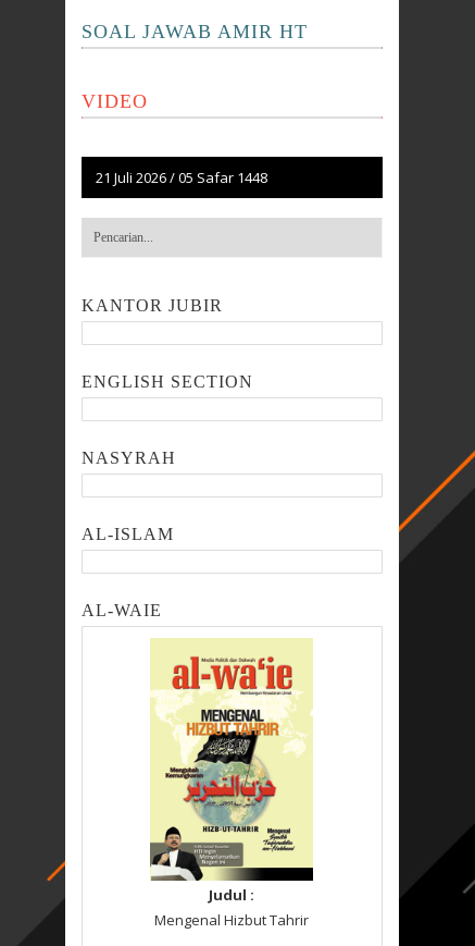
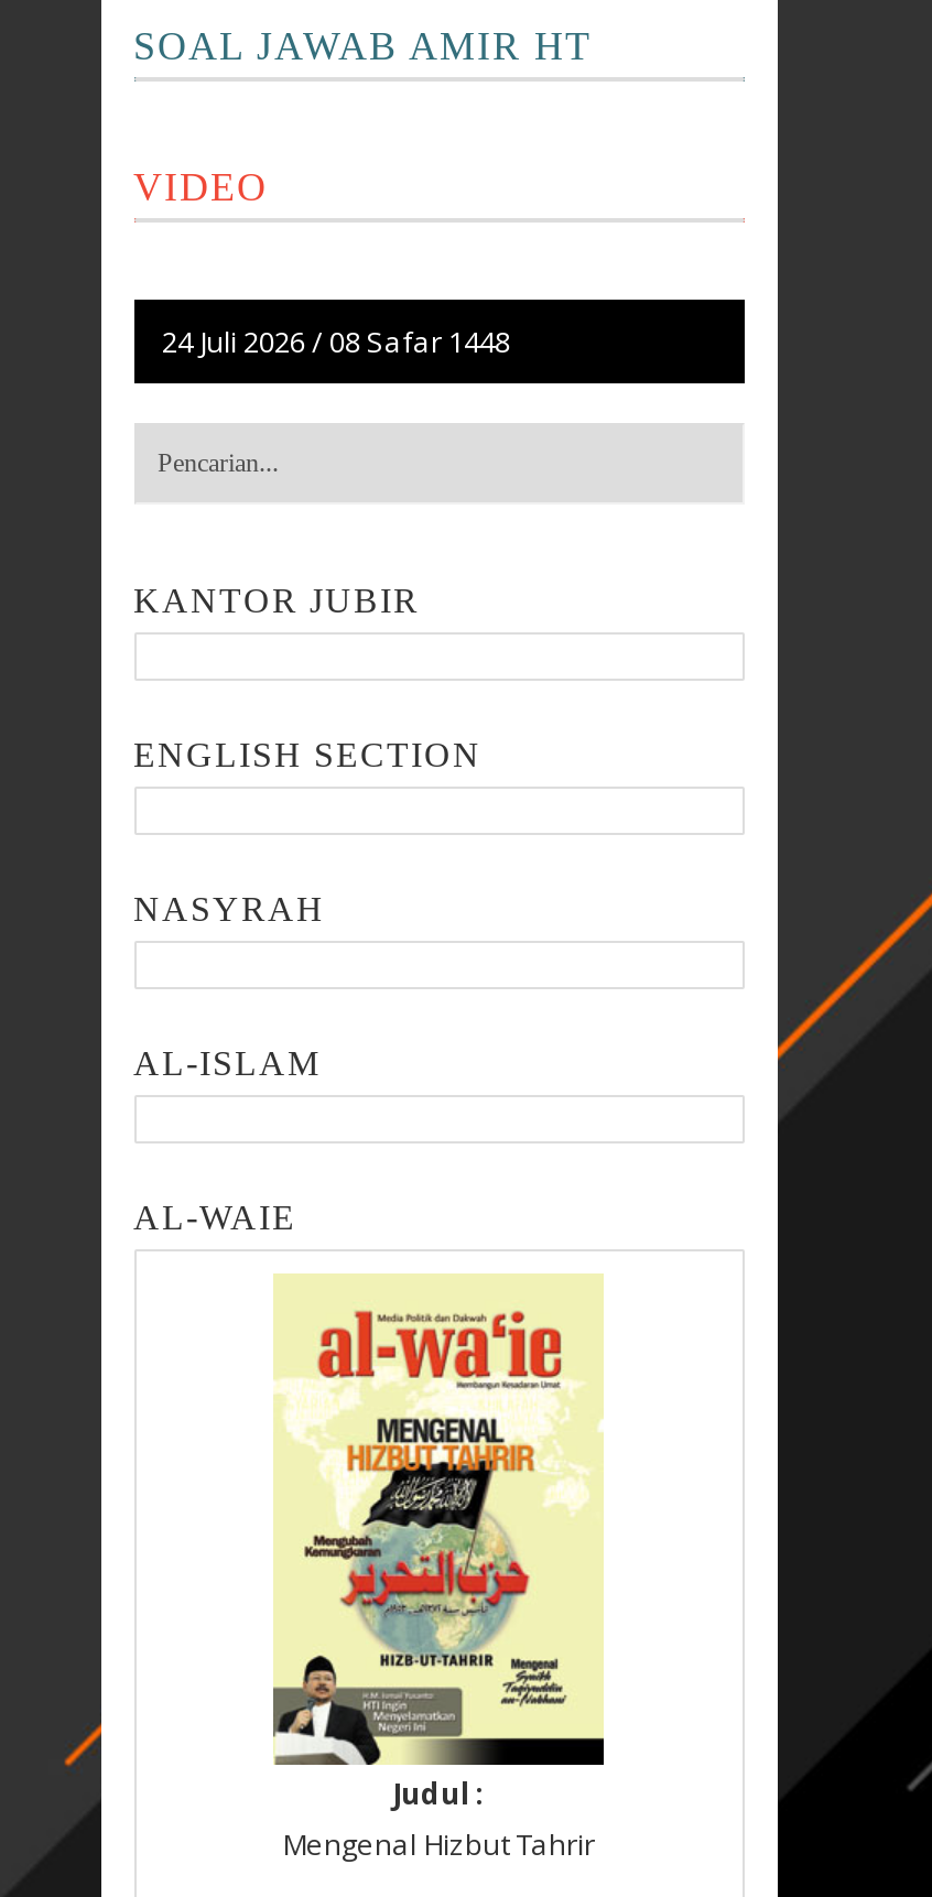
[95,168,267,188] 21 Juli 2026 / 05 Safar 1448 -> [162,323,510,362] 24 Juli 2026 / 08 Safar 1448

